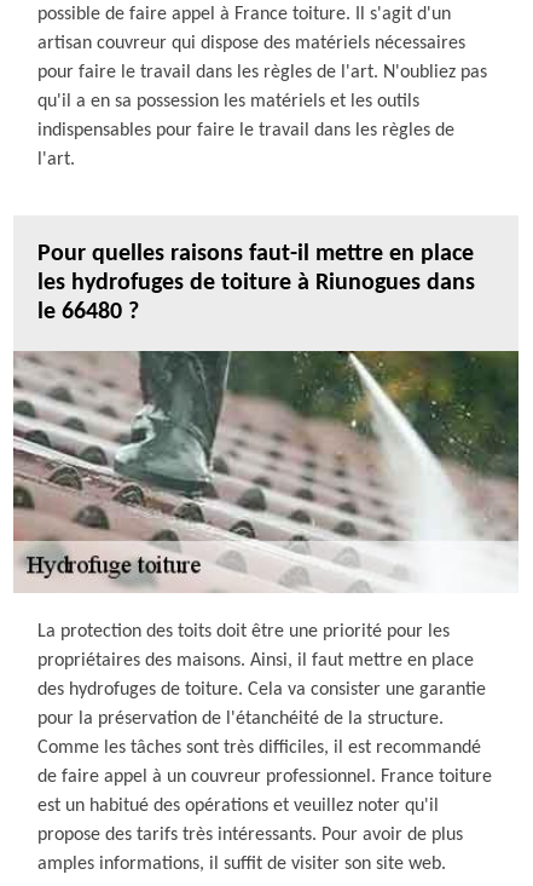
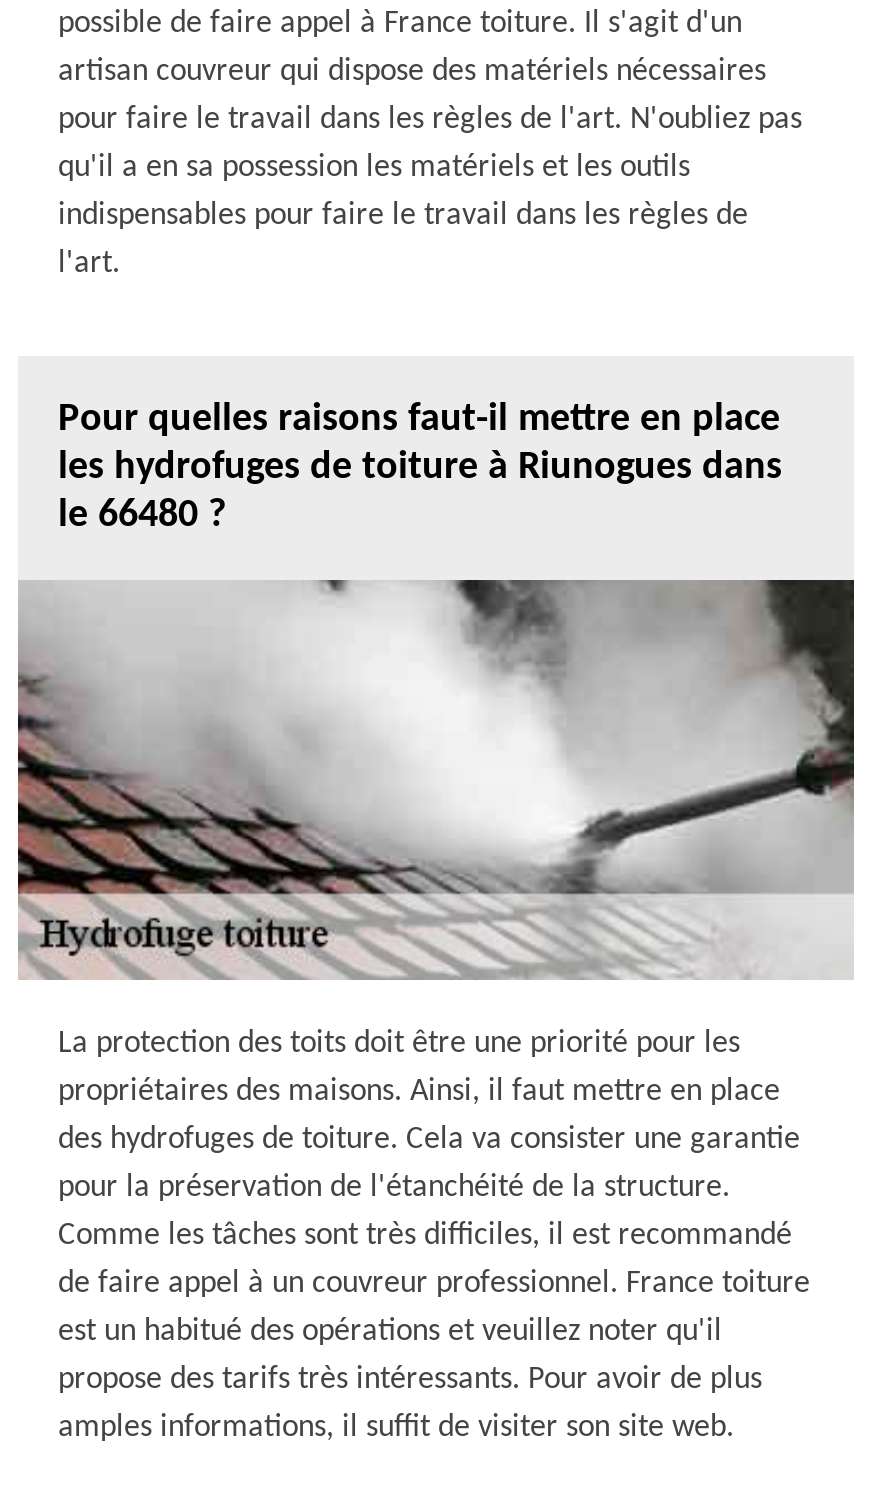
[12,350,518,592] [image] -> [18,580,854,980] [image]

